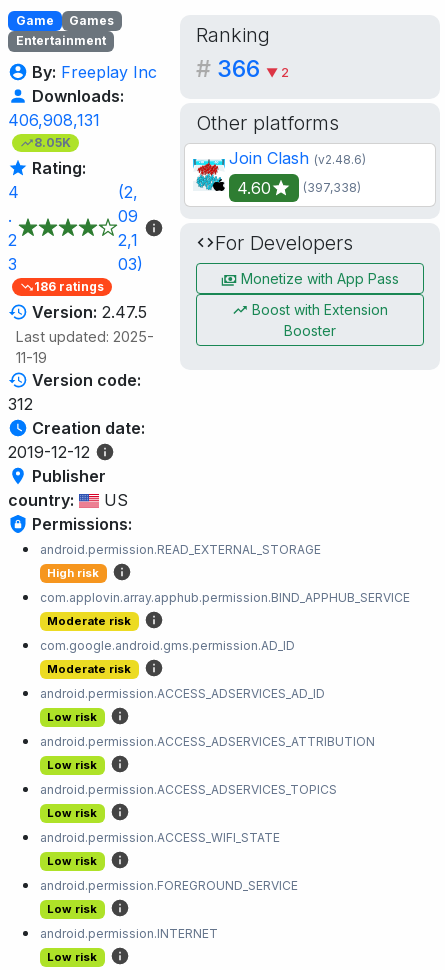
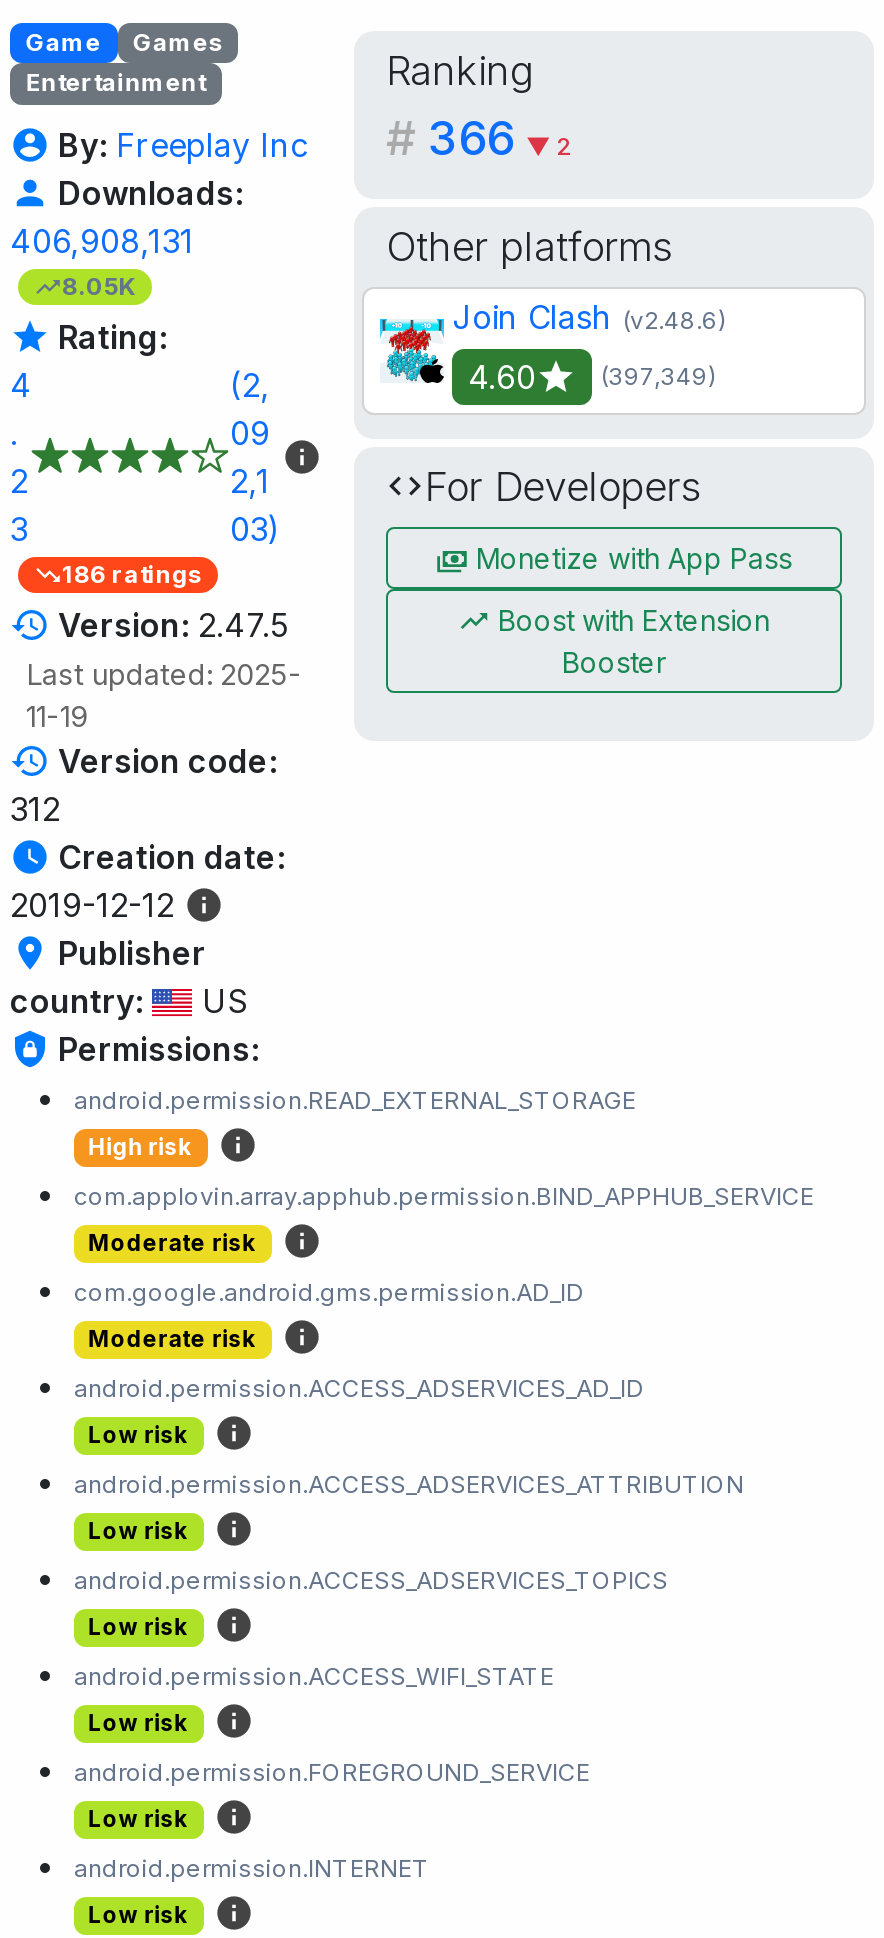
[303,180,361,195] (397,338) -> [600,361,716,391] (397,349)

